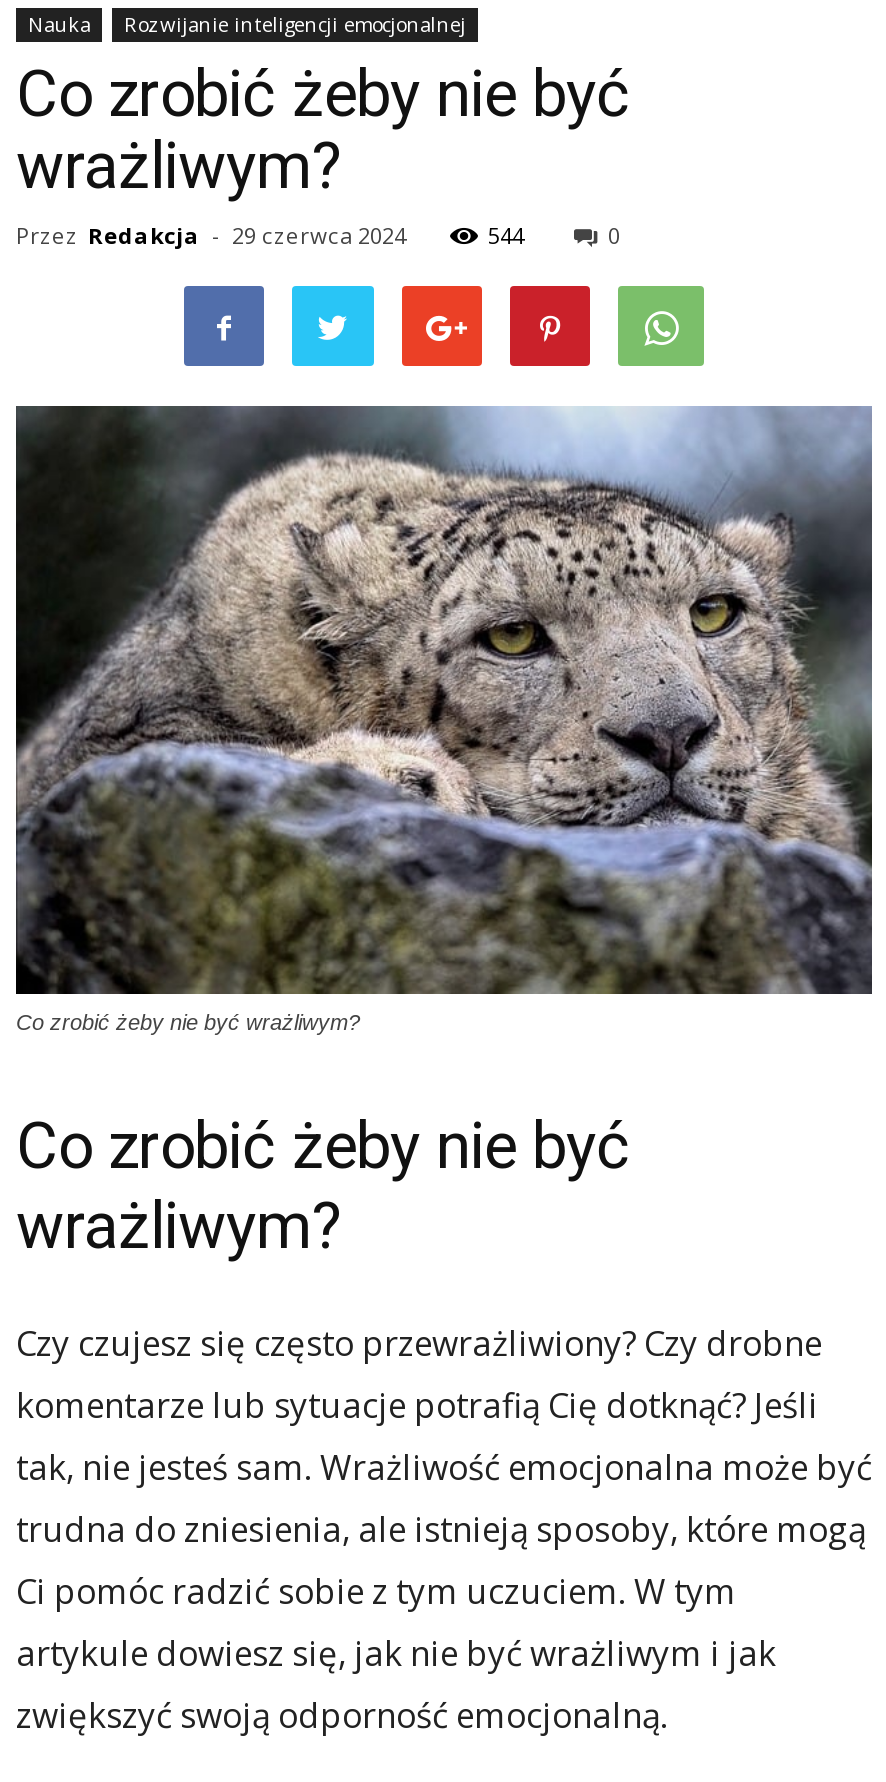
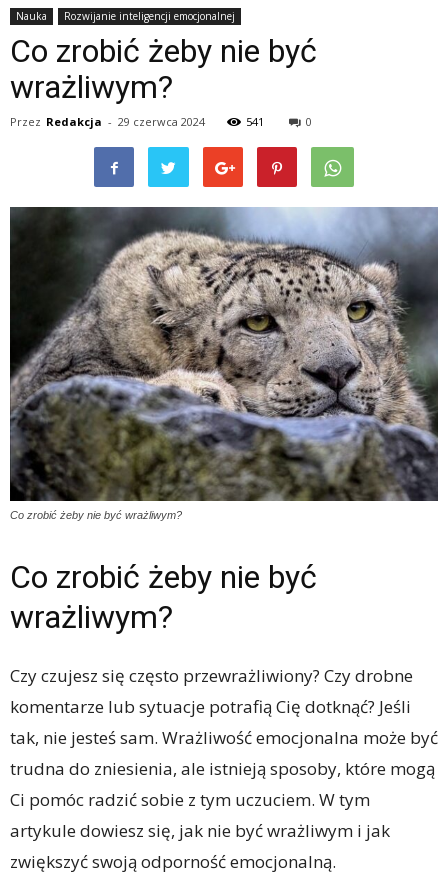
[488,220,524,250] 544 -> [246,114,264,129] 541

